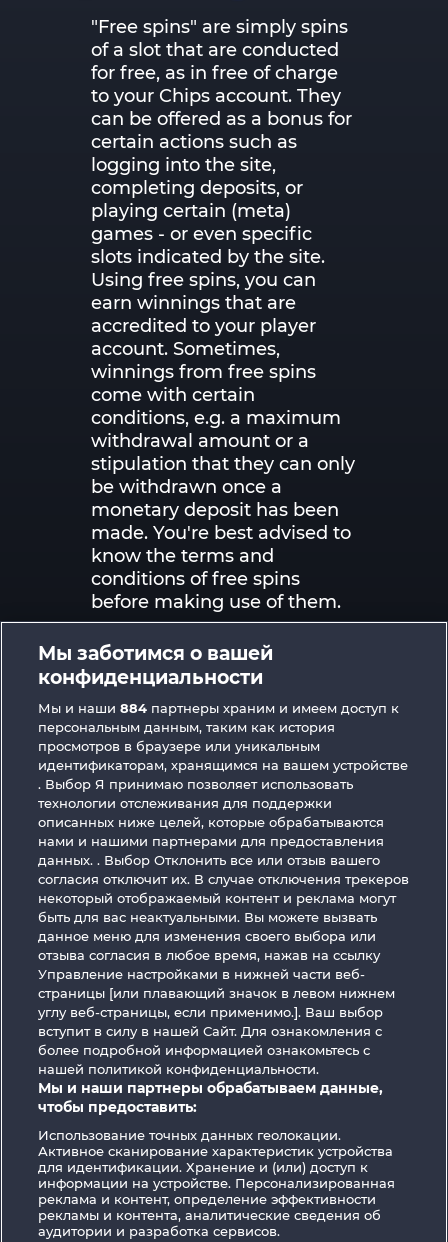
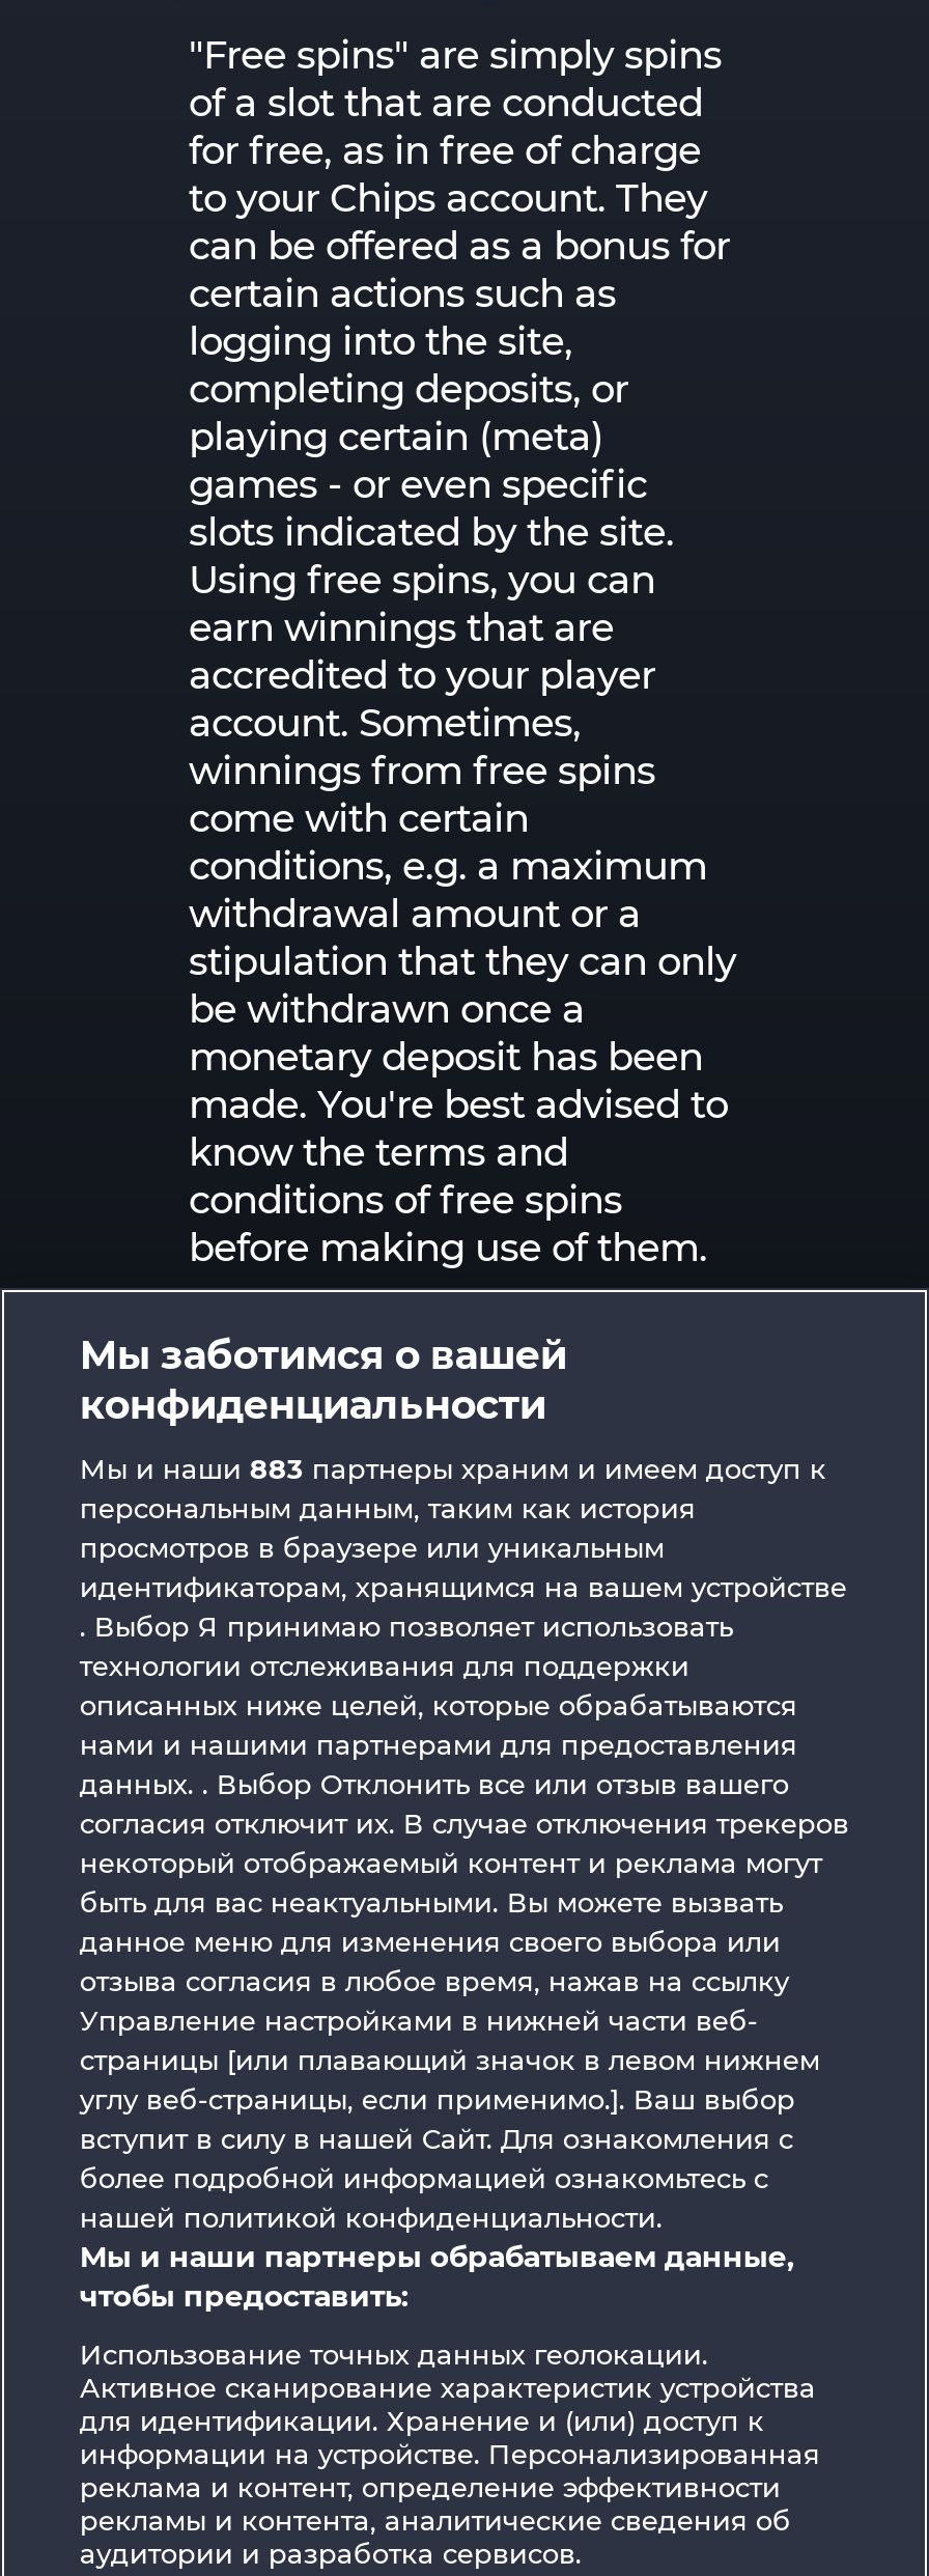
[38,700,399,716] Мы и наши 884 партнеры храним и имеем доступ к -> [80,1452,826,1485] Мы и наши 883 партнеры храним и имеем доступ к

